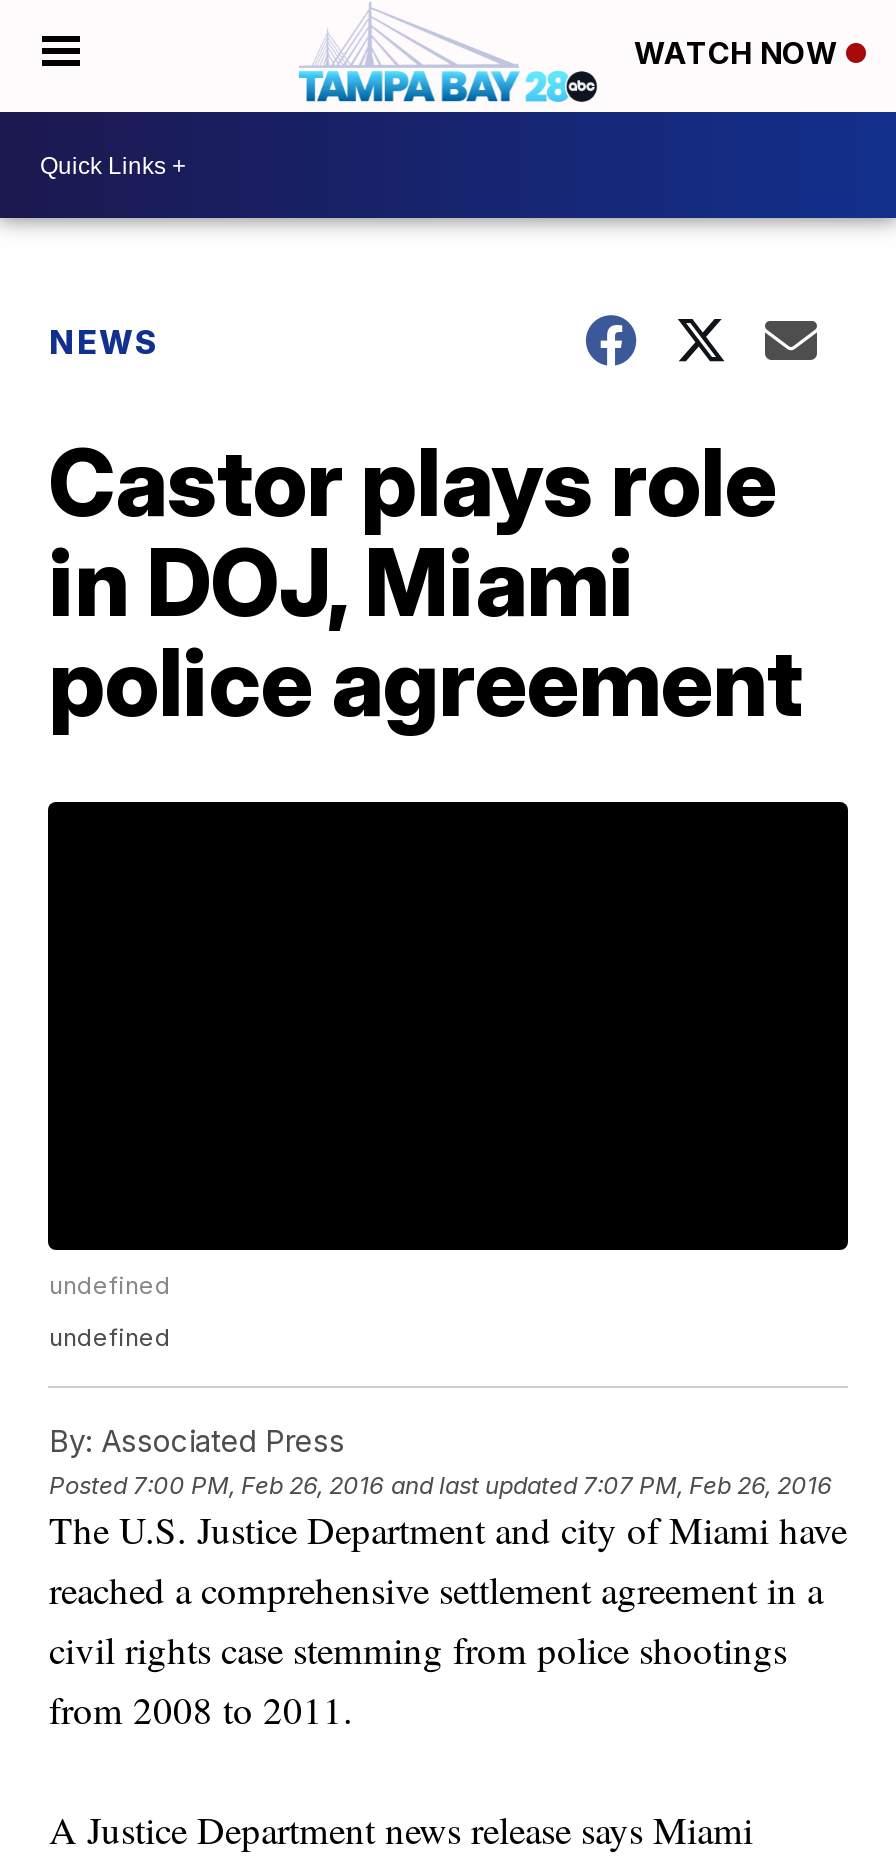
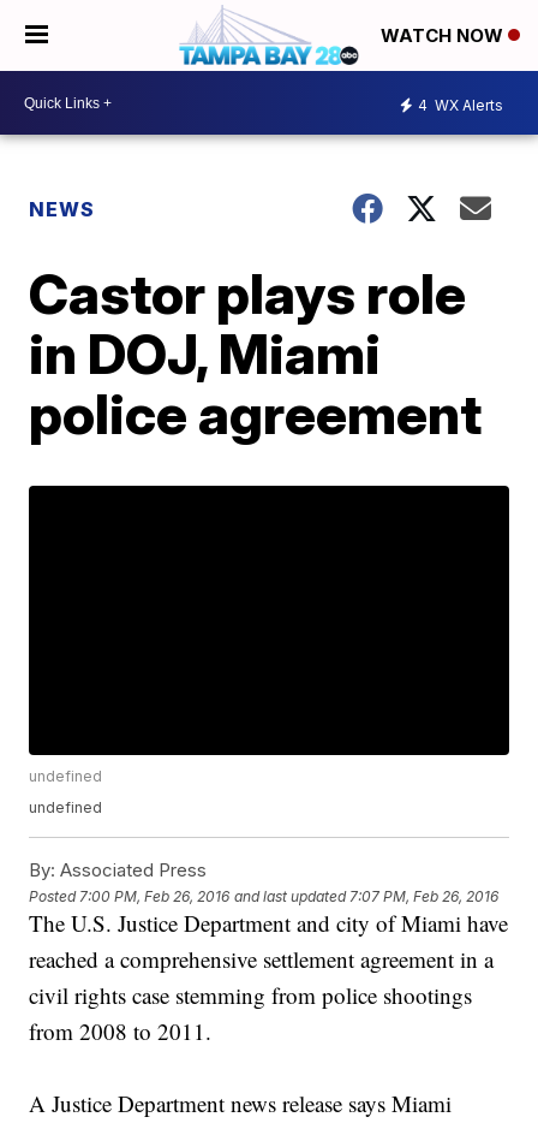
none -> [418,96,503,114] 4 WX Alerts

